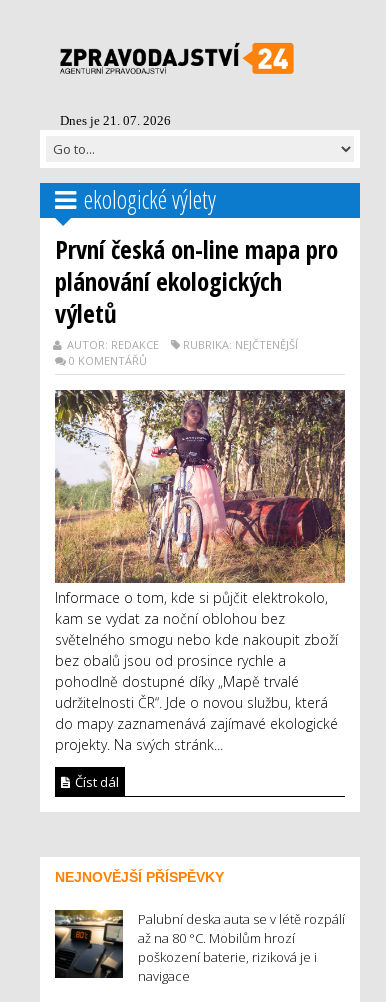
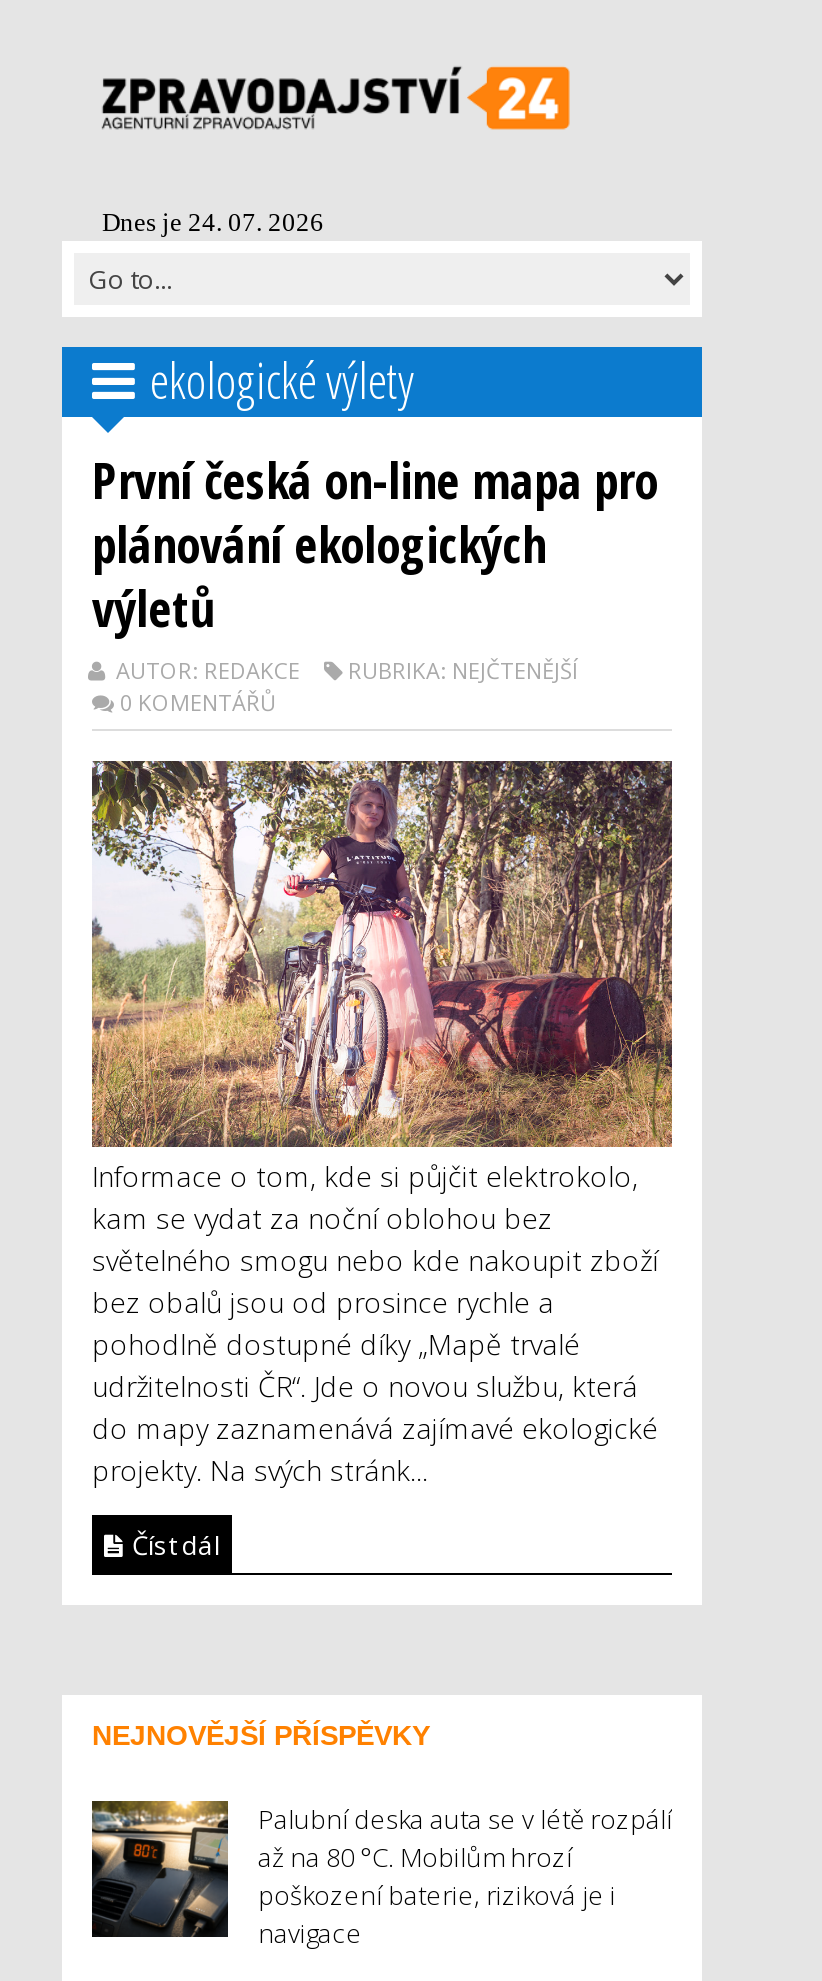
[60,113,171,128] Dnes je 21. 07. 2026 -> [102,207,324,237] Dnes je 24. 07. 2026

